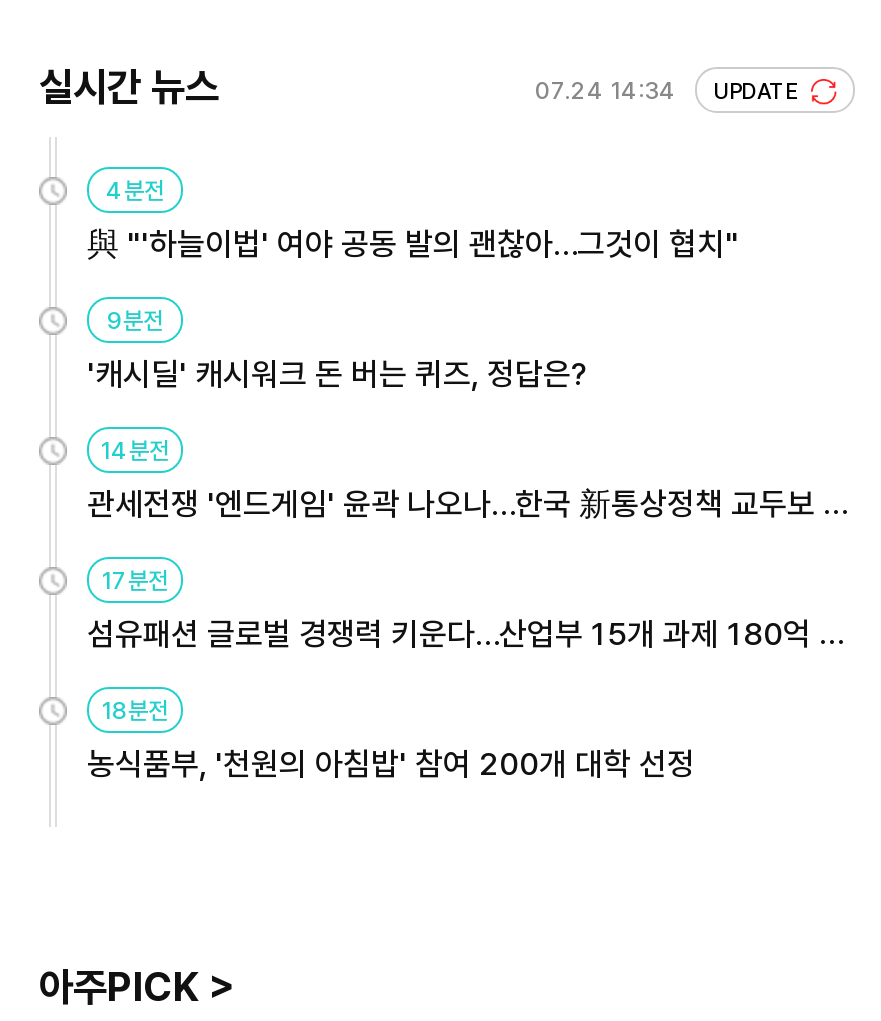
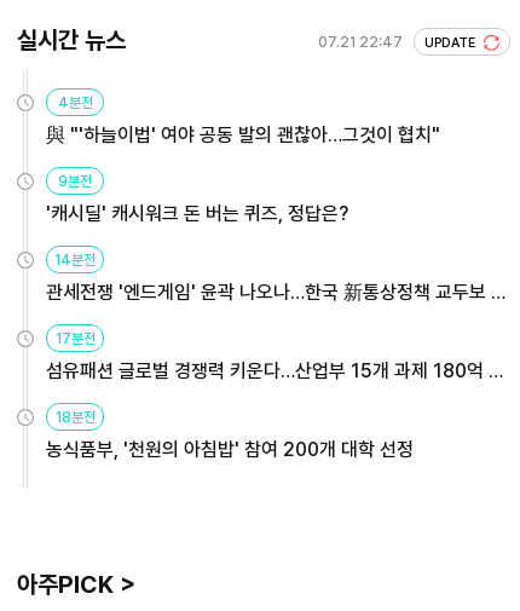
[535,76,803,104] 07.24 14:34 UPDATE -> [318,33,479,50] 07.21 22:47 UPDATE

